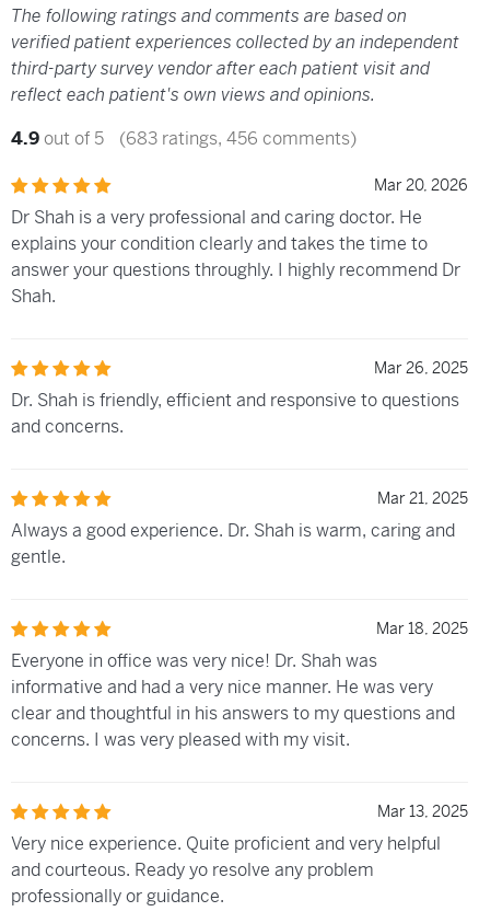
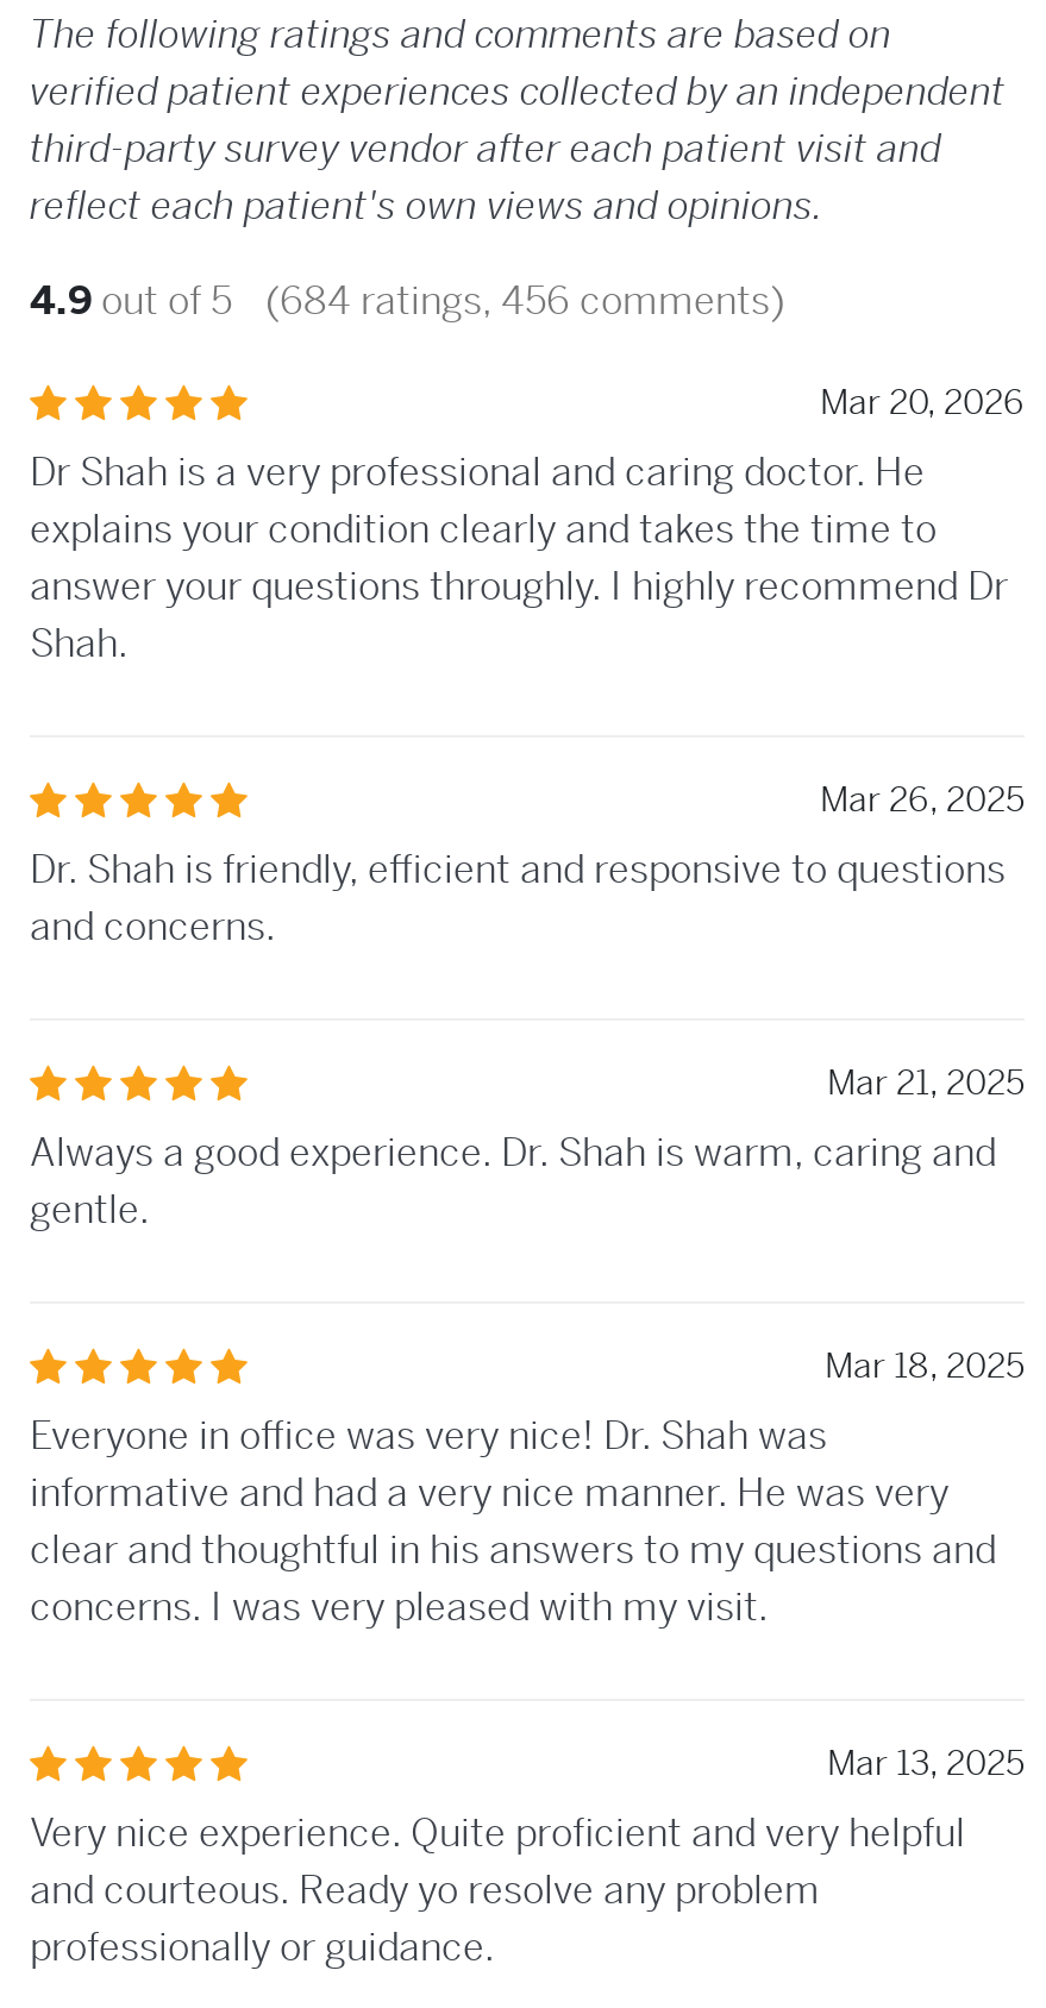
[119,127,357,150] (683 ratings, 456 comments) -> [265,277,784,327] (684 ratings, 456 comments)

